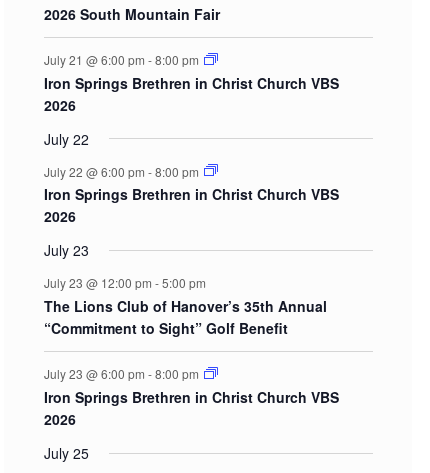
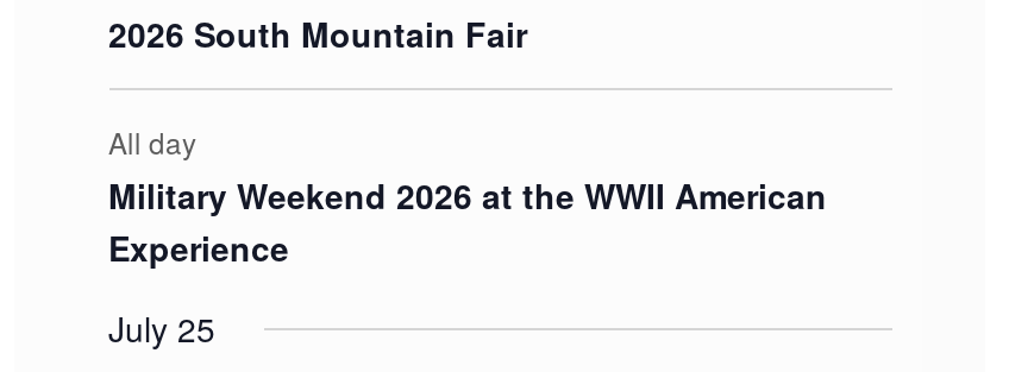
[43,51,338,429] July 21 @ 6:00 pm - 8:00 pm | Iron Springs Brethren in Christ Church VBS | 2026 | July 22 | July 22 @ 6:00 pm - 8:00 pm | Iron Springs Brethren in Christ Church VBS | 2026 | July 23 | July 23 @ 12:00 pm - 5:00 pm | The Lions Club of Hanover’s 35th Annual | “Commitment to Sight” Golf Benefit | July 23 @ 6:00 pm - 8:00 pm | Iron Springs Brethren in Christ Church VBS | 2026 -> [108,120,827,272] All day | Military Weekend 2026 at the WWII American | Experience

